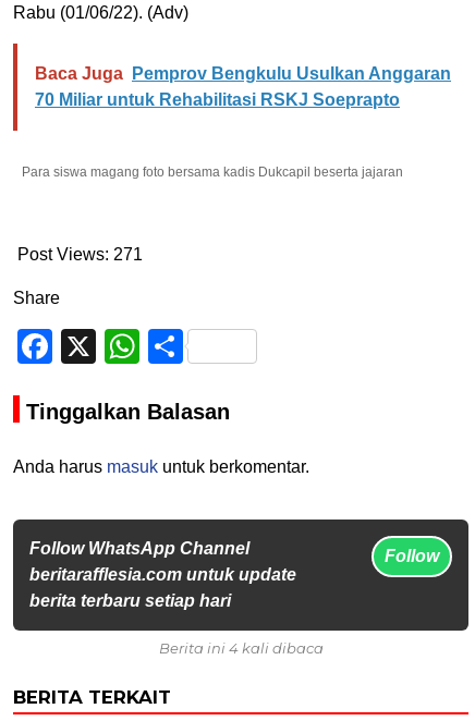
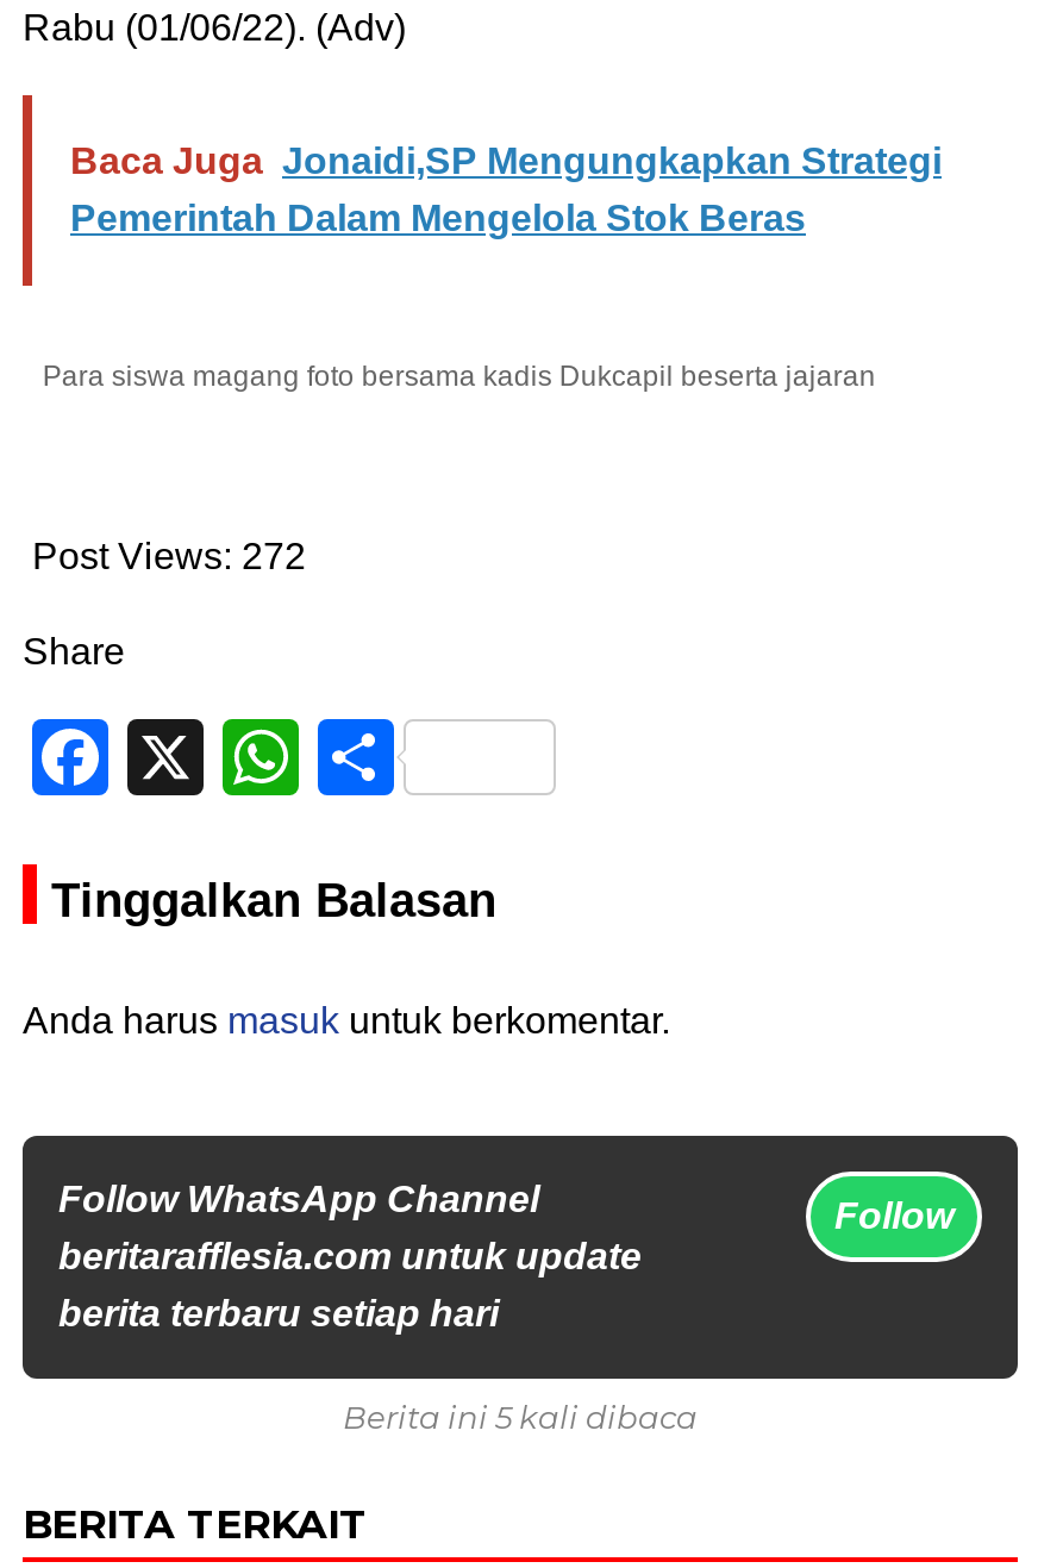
[35,65,451,109] Baca Juga Pemprov Bengkulu Usulkan Anggaran | 70 Miliar untuk Rehabilitasi RSKJ Soeprapto -> [70,141,942,239] Baca Juga Jonaidi,SP Mengungkapkan Strategi | Pemerintah Dalam Mengelola Stok Beras
[17,245,143,264] Post Views: 271 -> [32,537,306,577] Post Views: 272
[159,640,323,657] Berita ini 4 kali dibaca -> [343,1399,698,1437] Berita ini 5 kali dibaca

